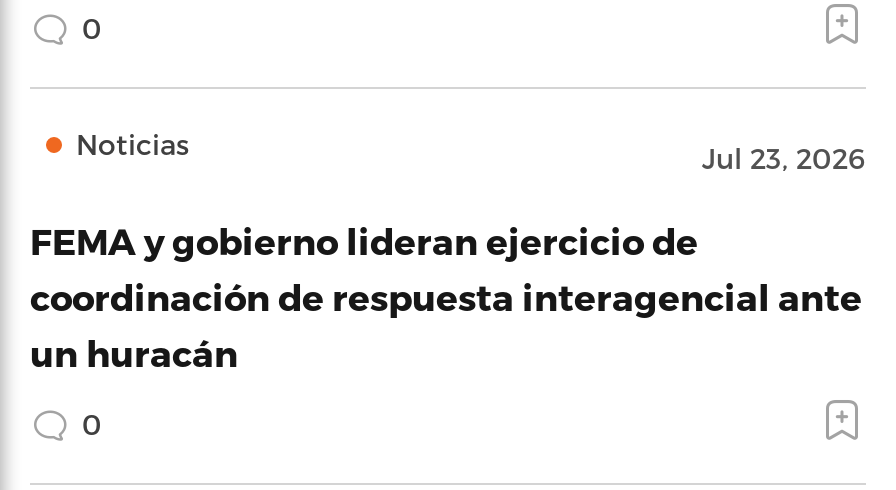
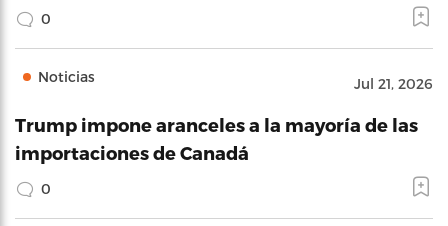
[702,141,866,175] Jul 23, 2026 -> [354,75,433,92] Jul 21, 2026
[30,219,862,373] FEMA y gobierno lideran ejercicio de | coordinación de respuesta interagencial ante | un huracán -> [15,114,418,163] Trump impone aranceles a la mayoría de las | importaciones de Canadá

